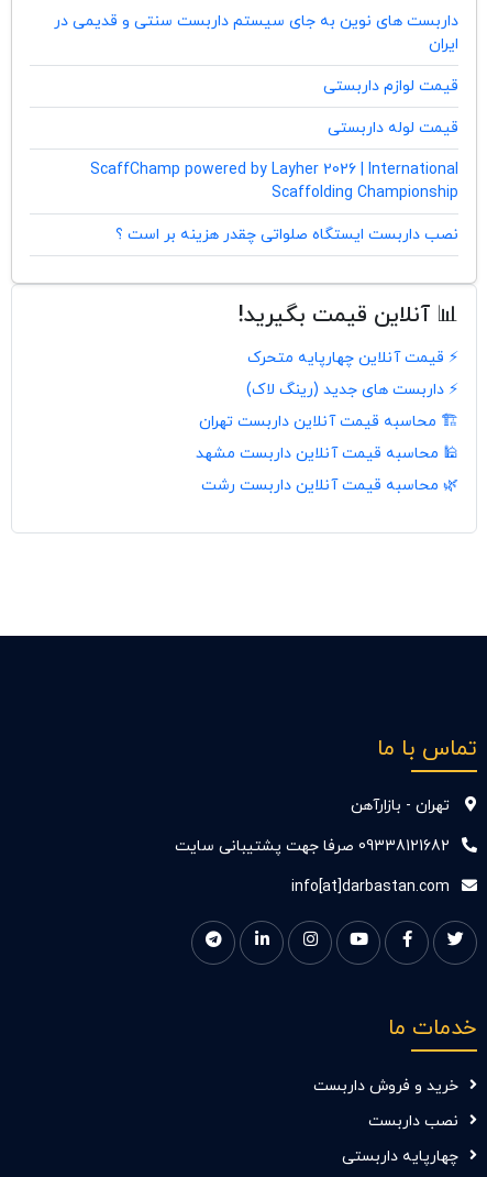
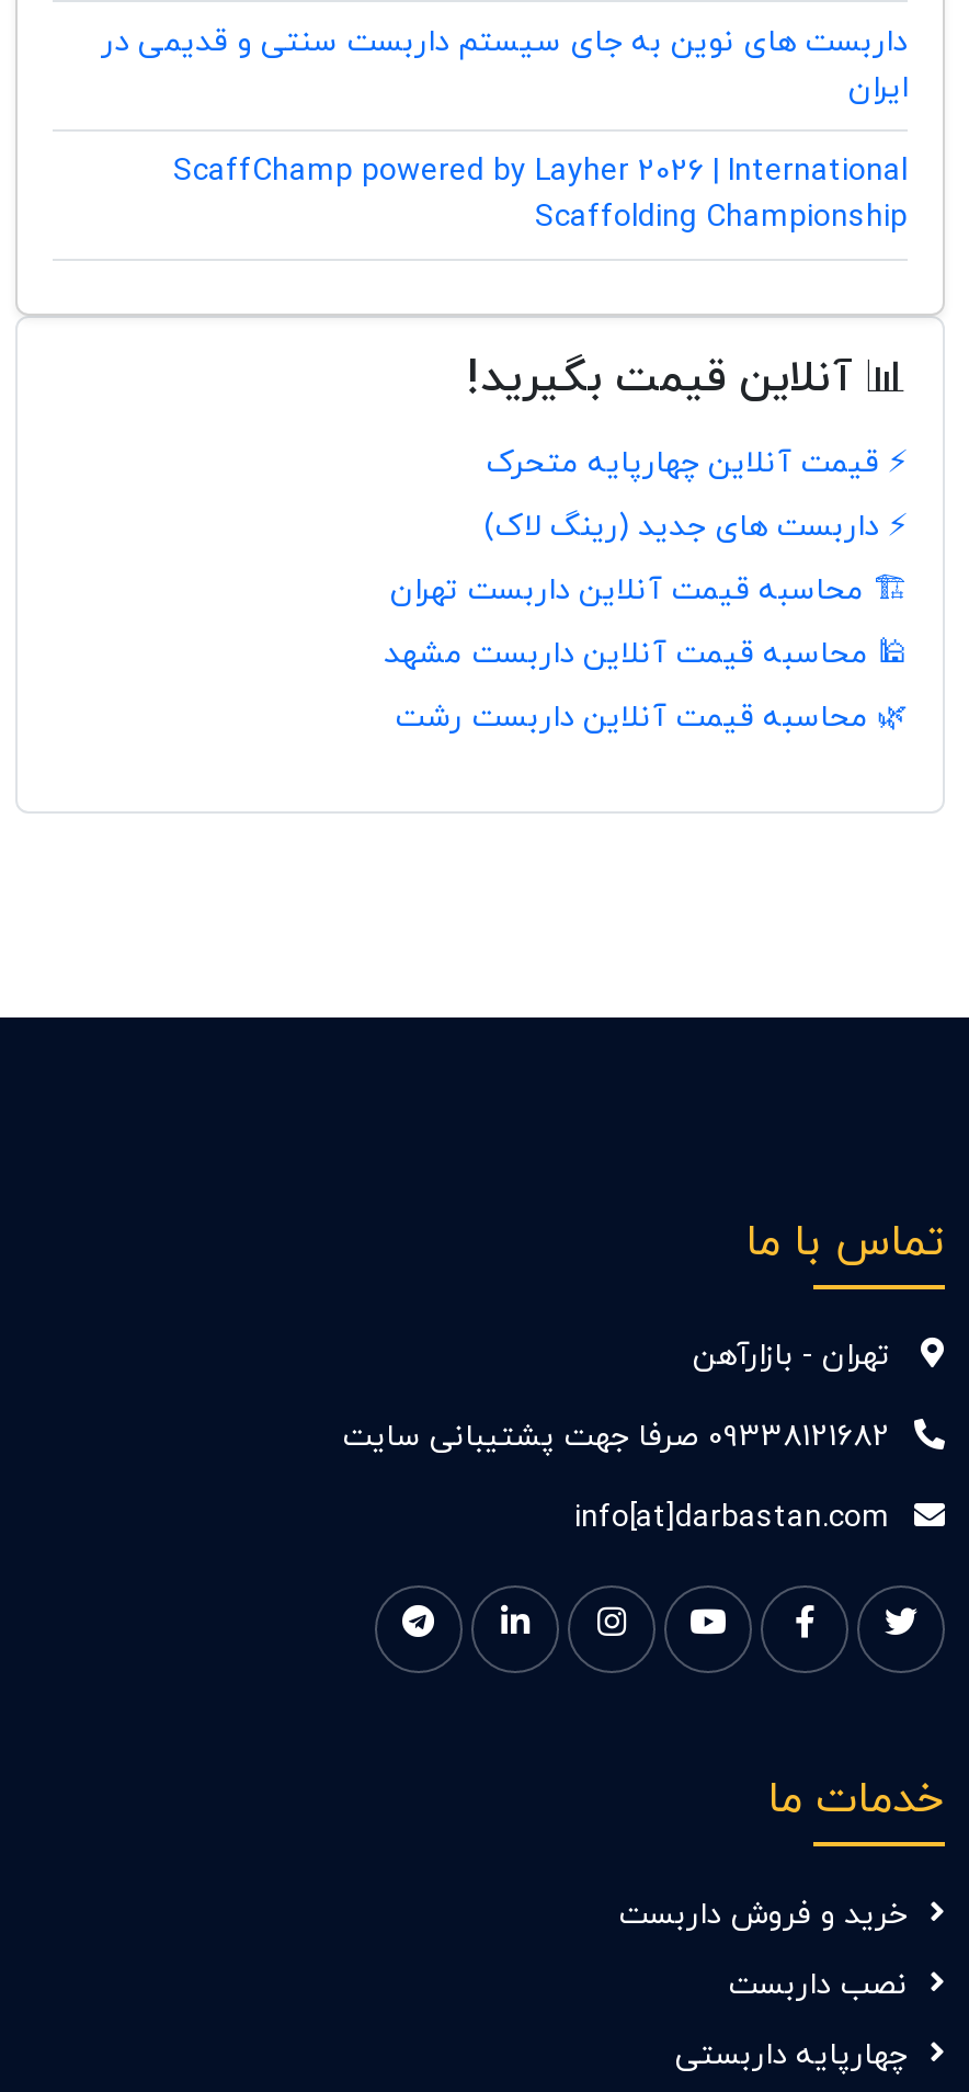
[323,76,458,139] قیمت لوازم داربستی | قیمت لوله داربستی -> none
[115,224,458,245] نصب داربست ایستگاه صلواتی چقدر هزینه بر است ؟ -> none

